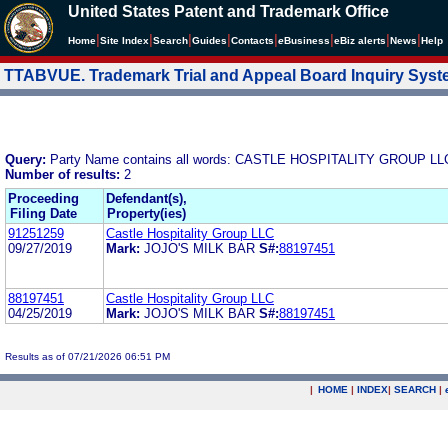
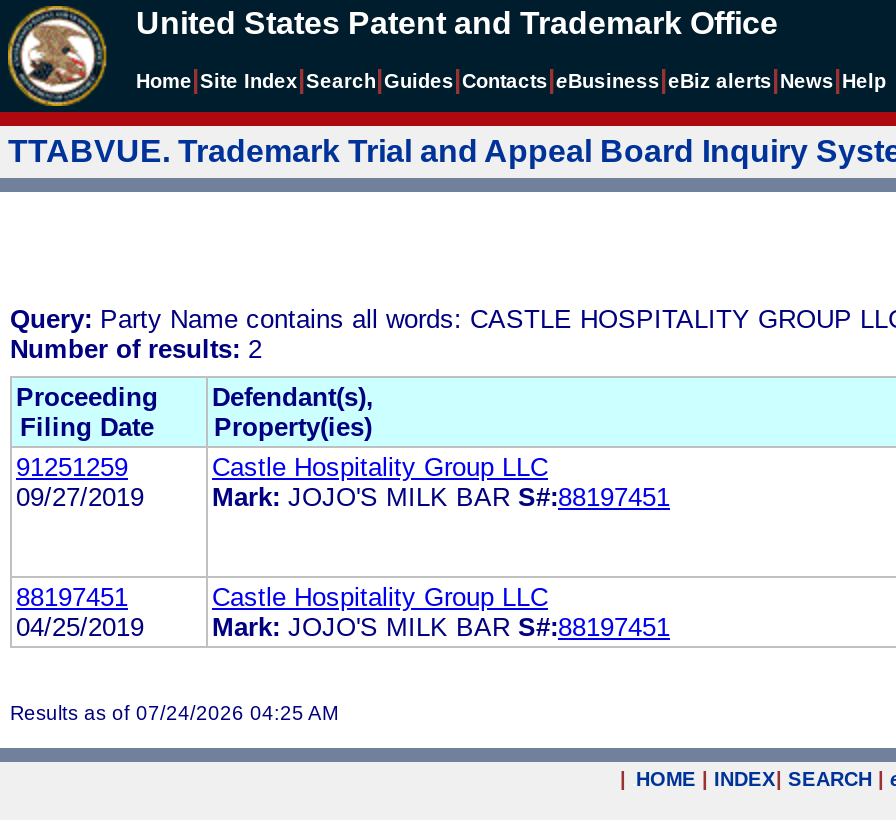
[5,351,170,362] Results as of 07/21/2026 06:51 PM -> [10,702,338,724] Results as of 07/24/2026 04:25 AM

